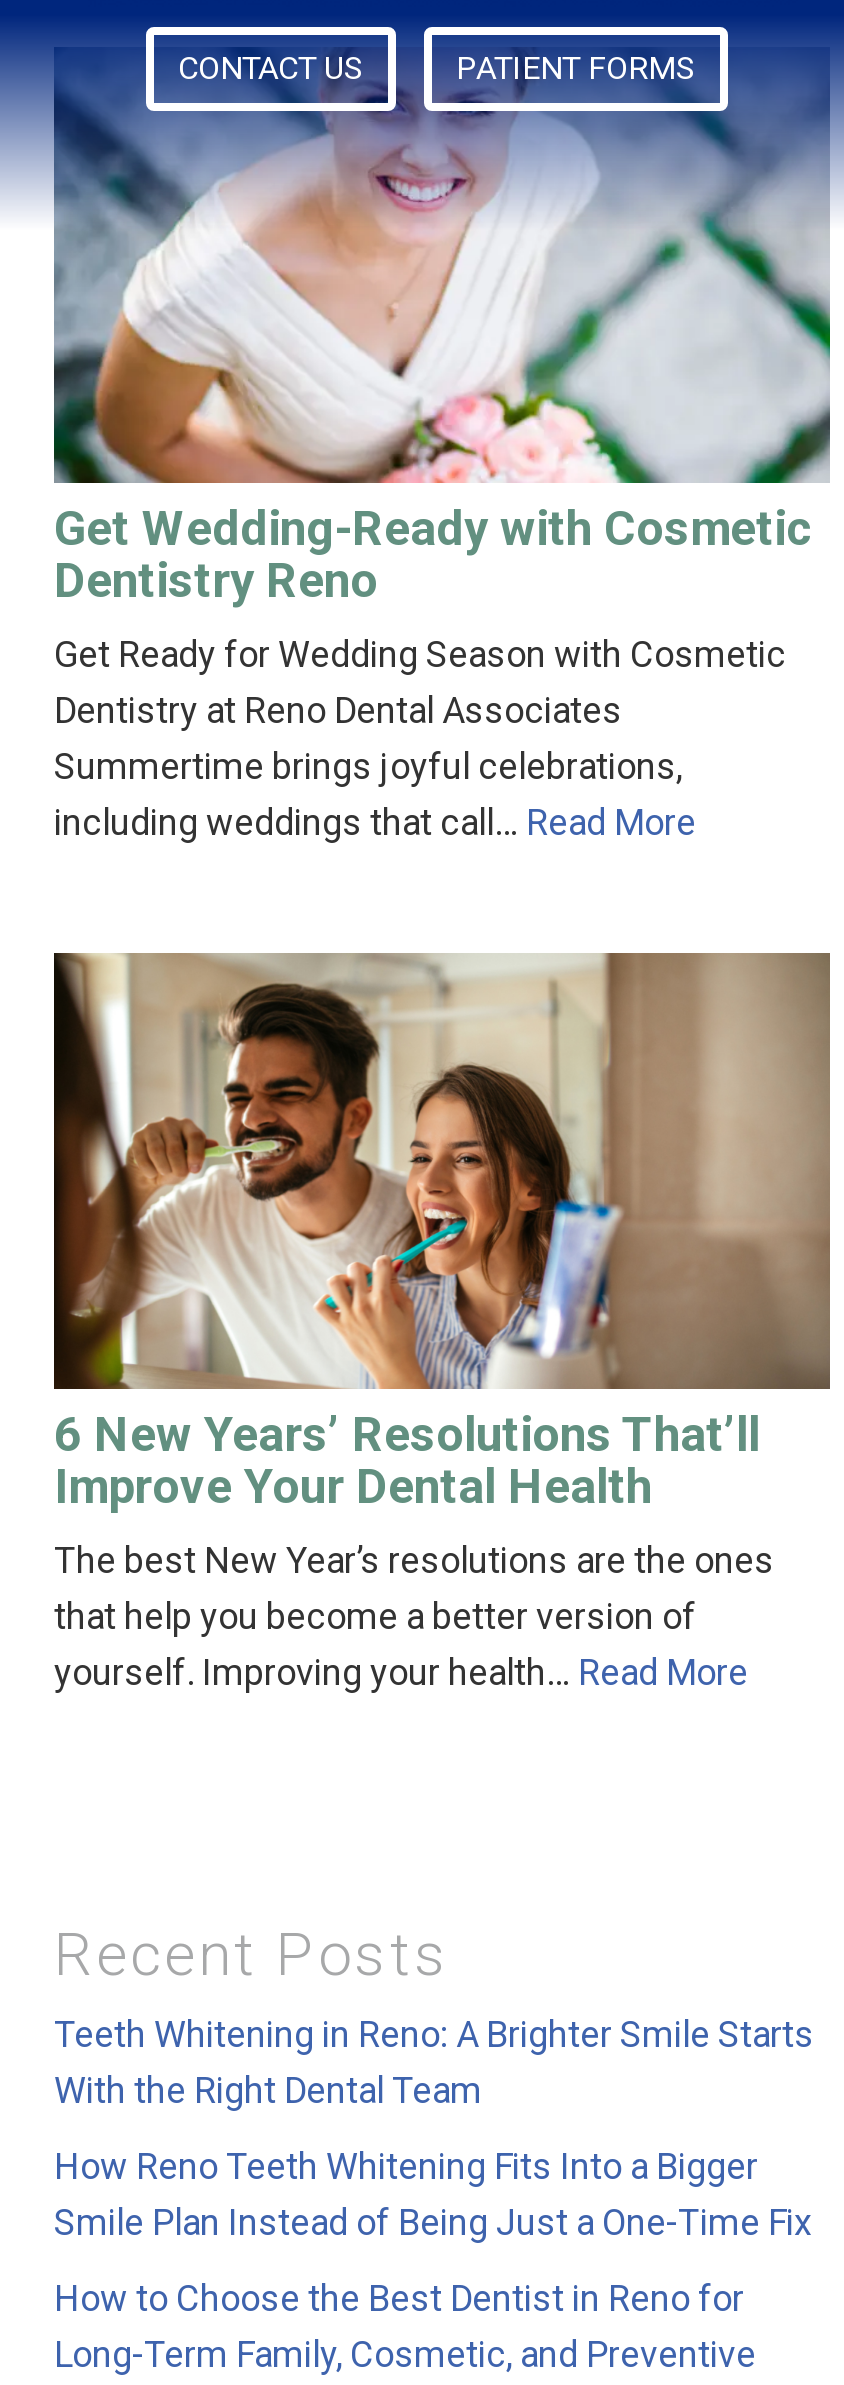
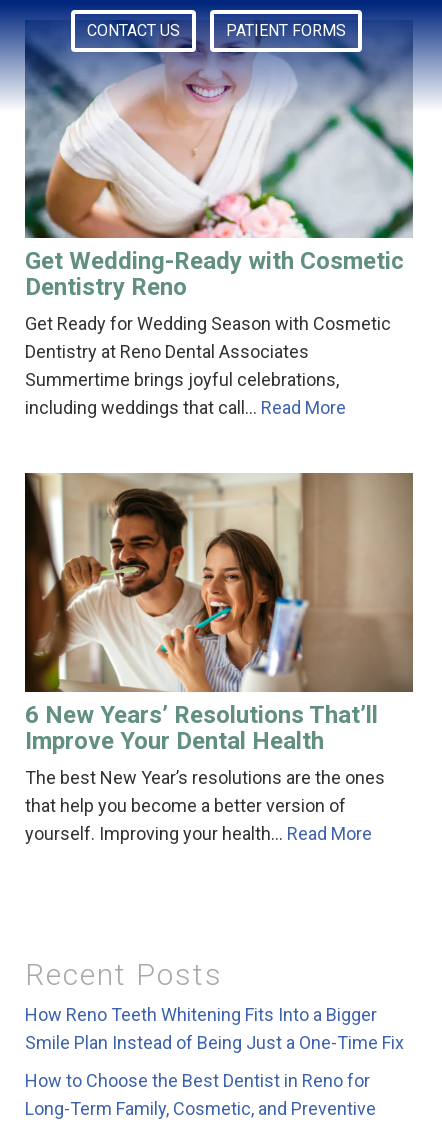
[54,2014,814,2112] Teeth Whitening in Reno: A Brighter Smile Starts | With the Right Dental Team -> none

